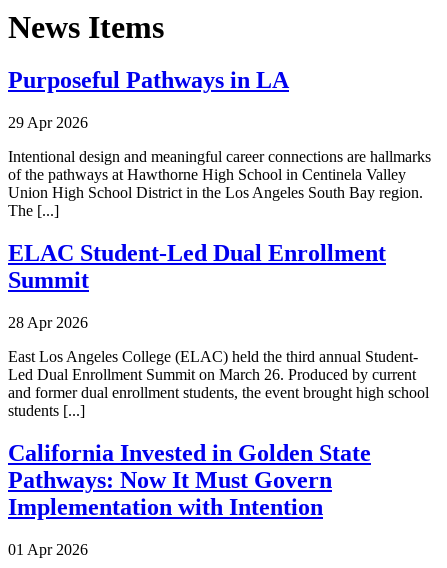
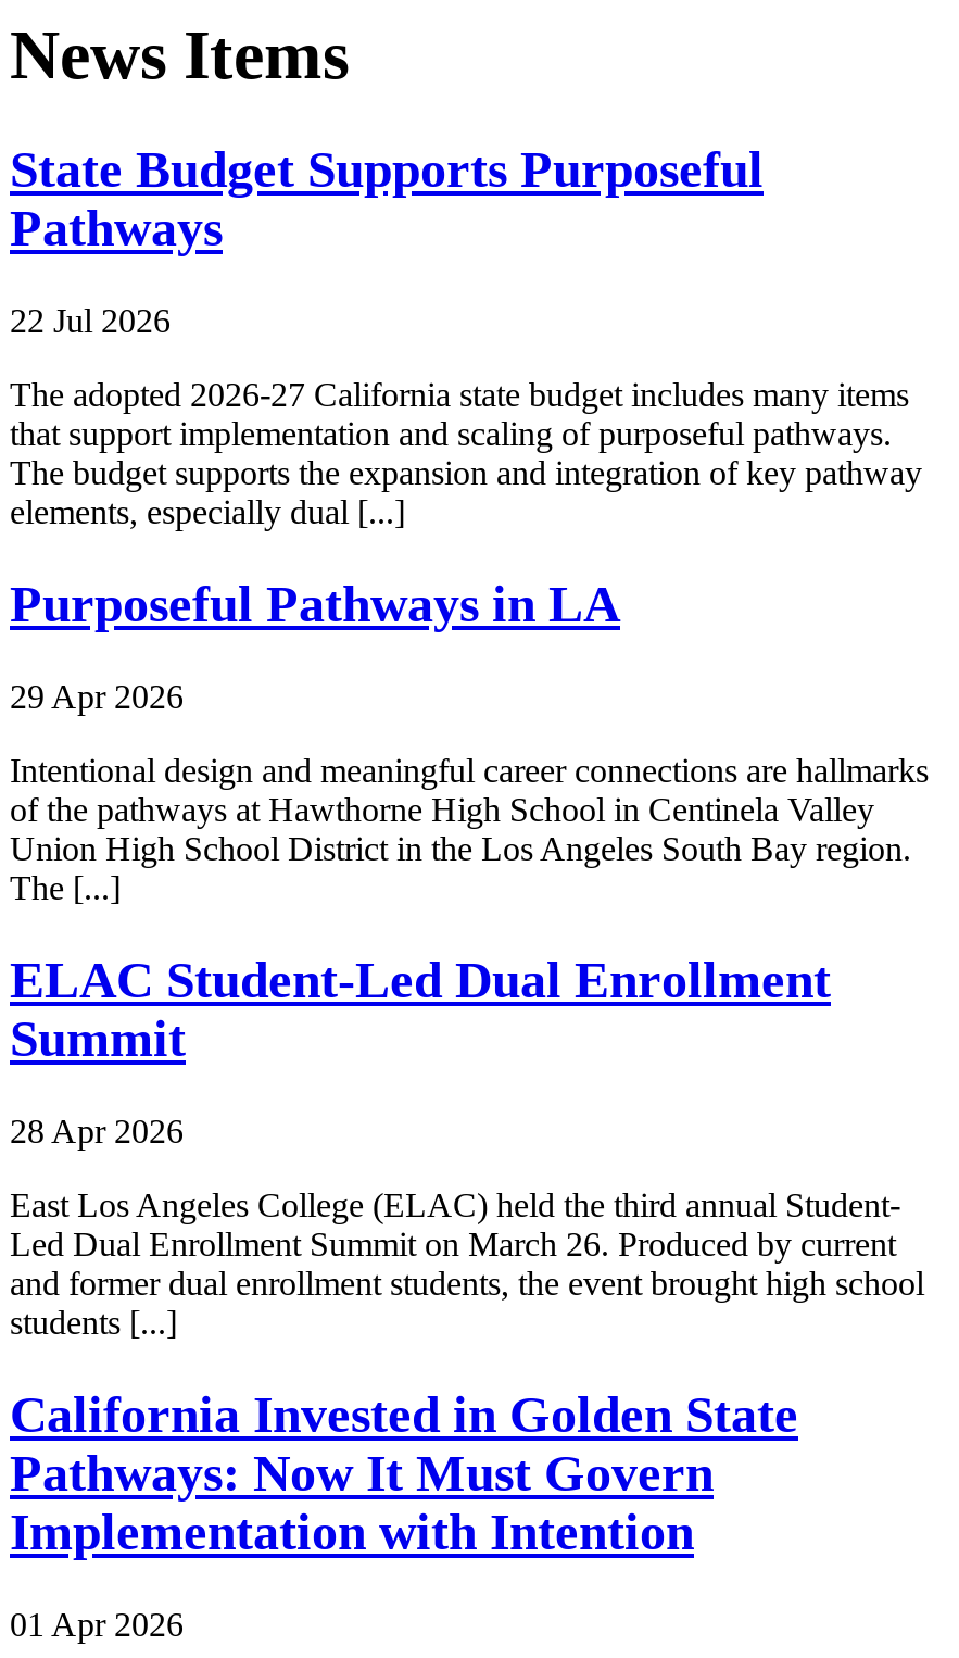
none -> [10,142,922,531] State Budget Supports Purposeful | Pathways | 22 Jul 2026 | The adopted 2026-27 California state budget includes many items | that support implementation and scaling of purposeful pathways. | The budget supports the expansion and integration of key pathway | elements, especially dual [...]

